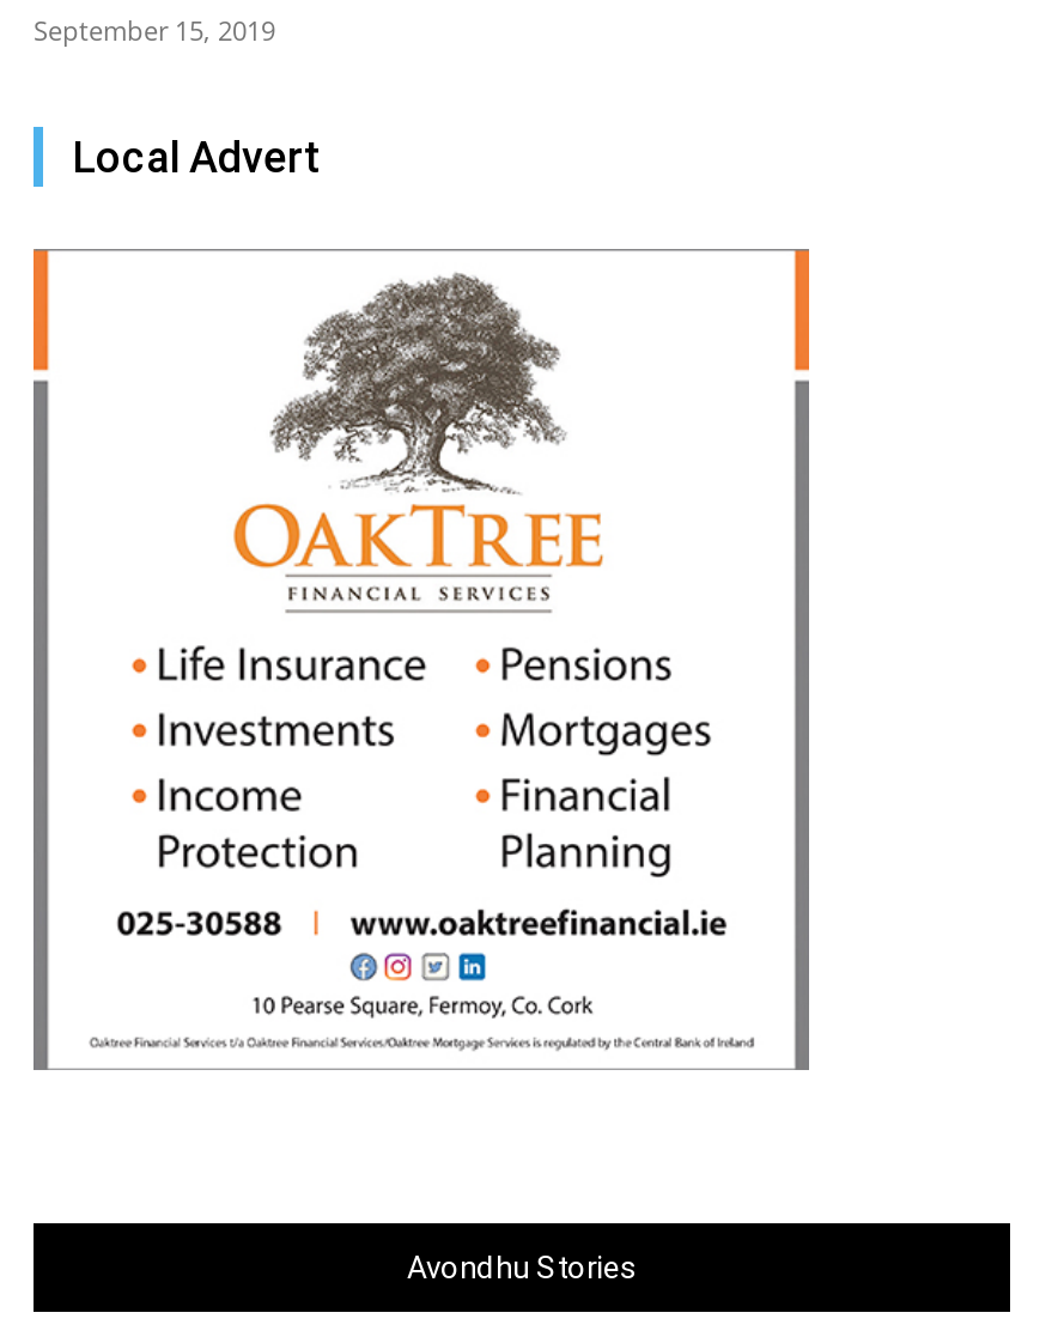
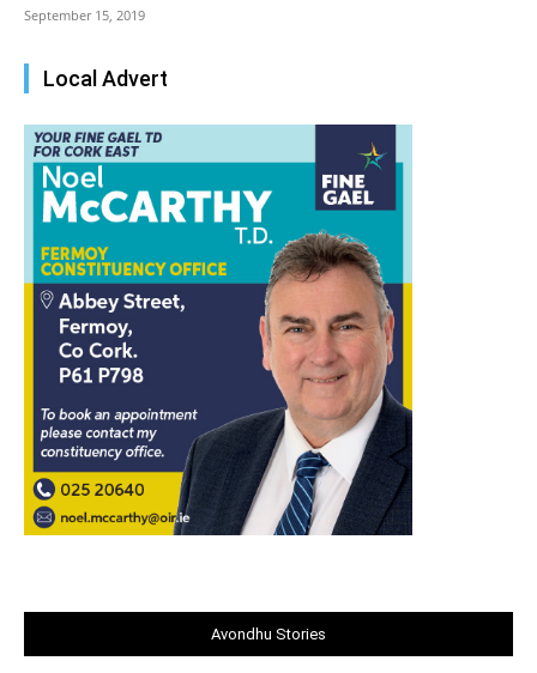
[31,247,811,1072] [image] -> [23,125,414,536] [image]

